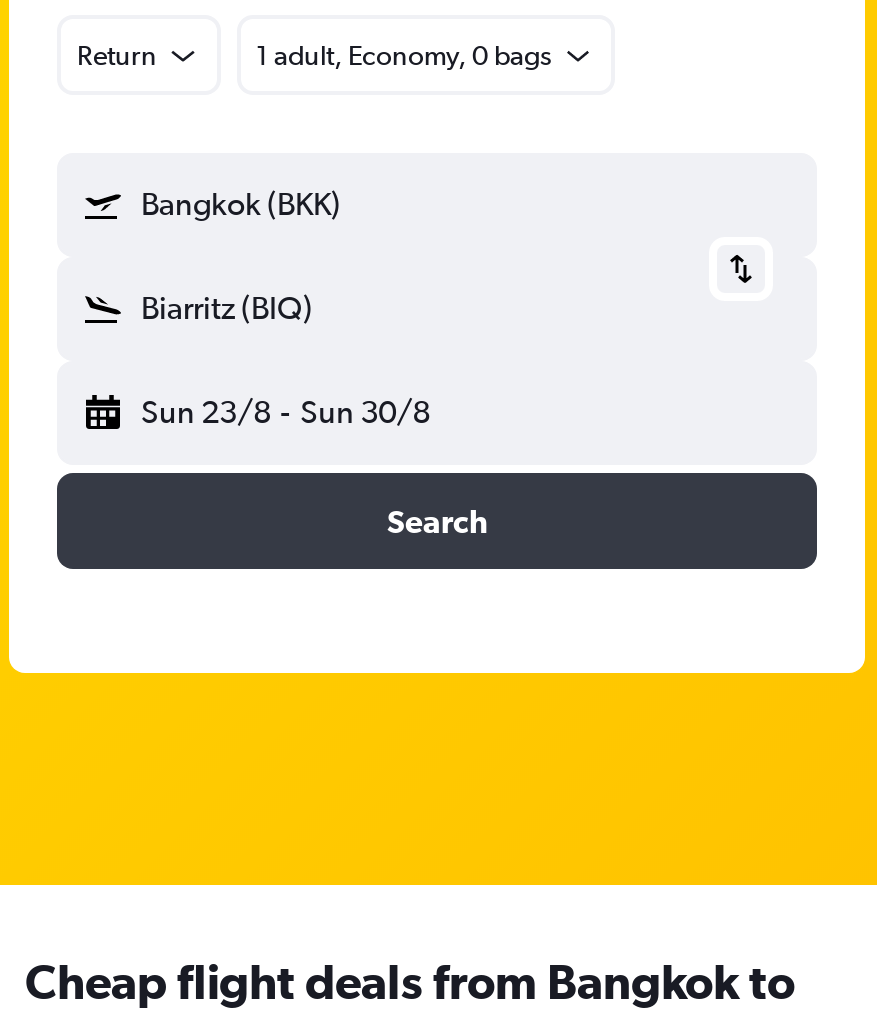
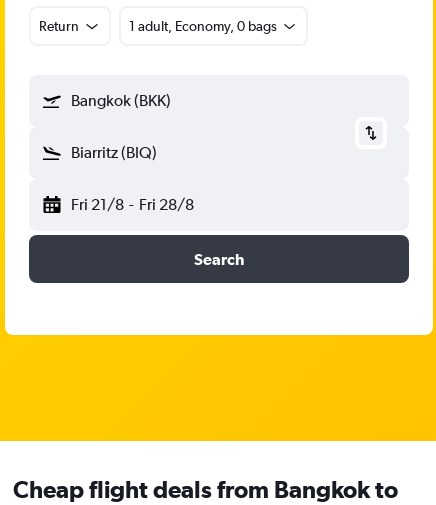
[141,393,430,431] Sun 23/8 - Sun 30/8 -> [71,195,194,214] Fri 21/8 - Fri 28/8

